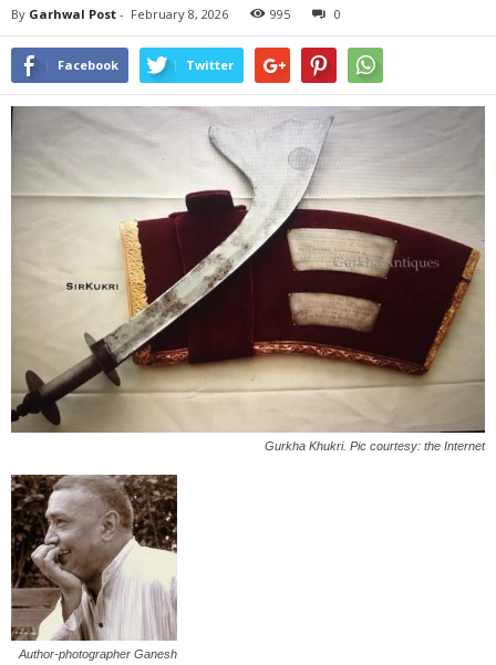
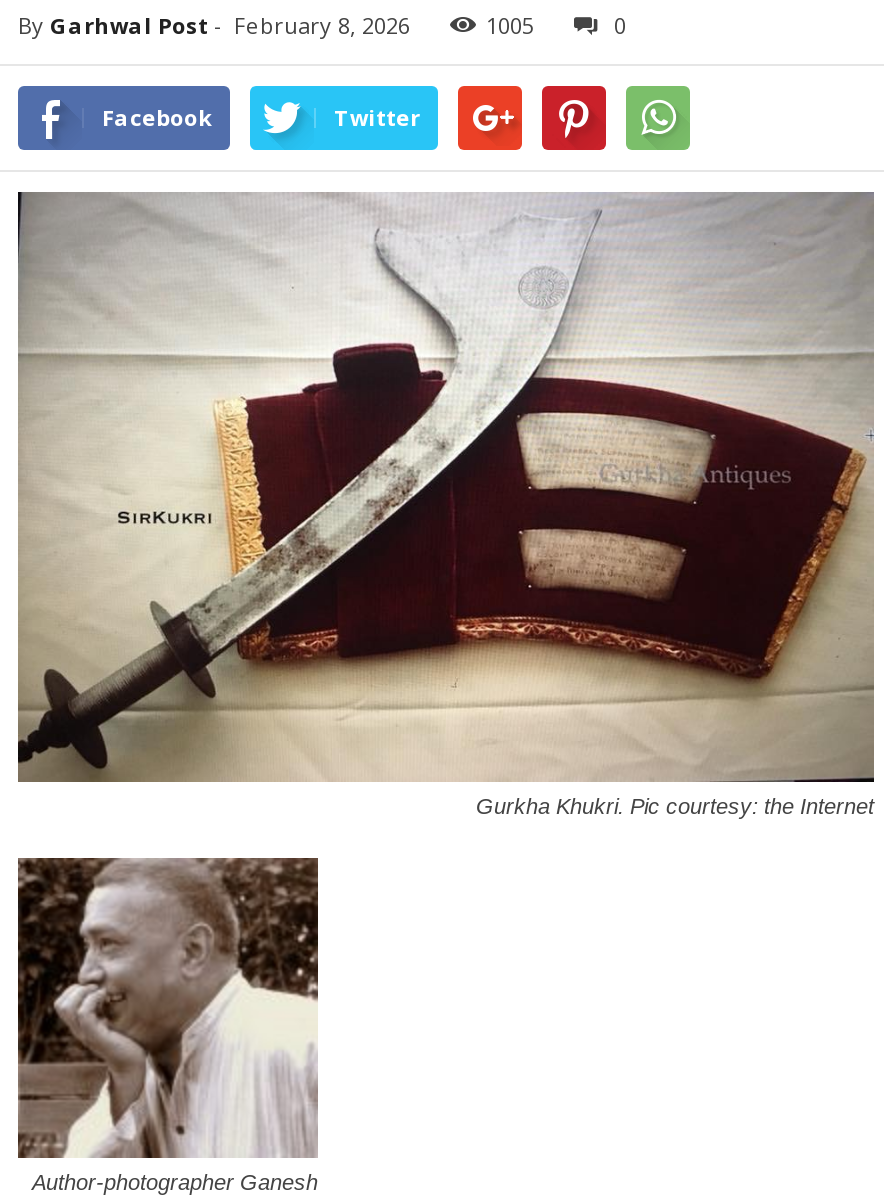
[270,6,290,22] 995 -> [486,10,534,40] 1005

